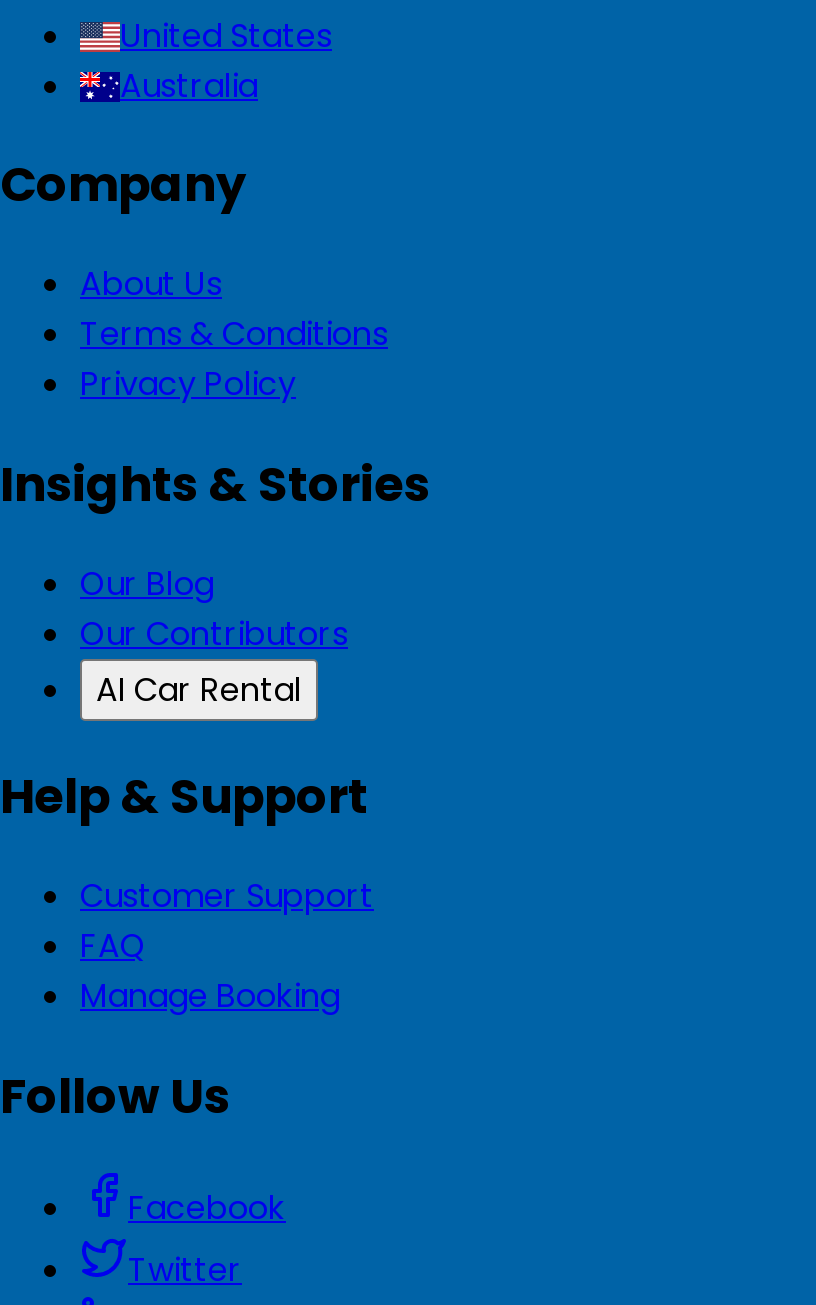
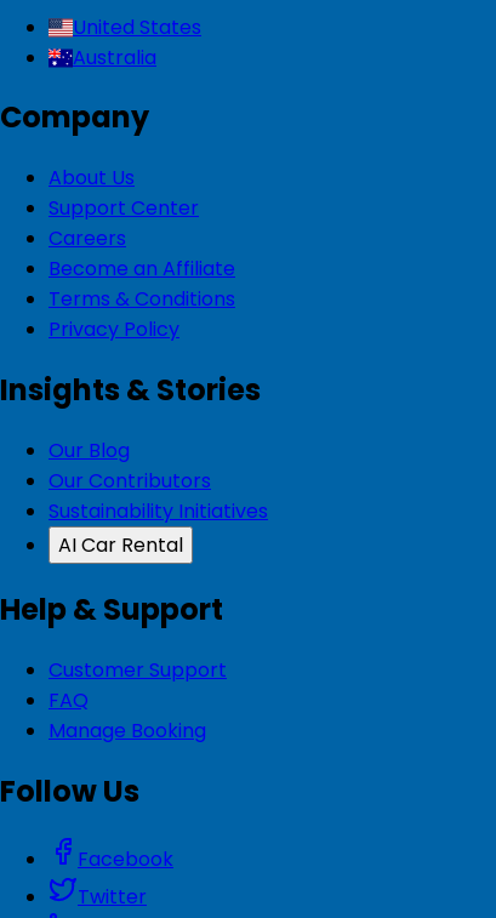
none -> [49,195,235,283] Support Center | Careers | Become an Affiliate
none -> [49,497,268,525] Sustainability Initiatives

